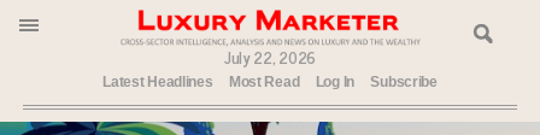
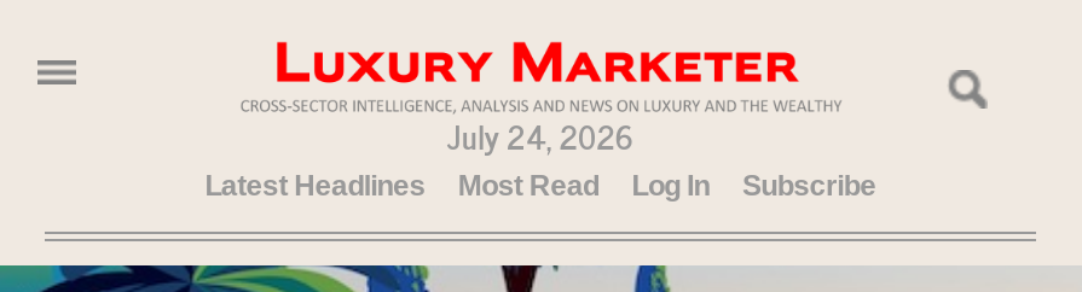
[224,43,316,70] July 22, 2026 -> [447,109,633,162] July 24, 2026

